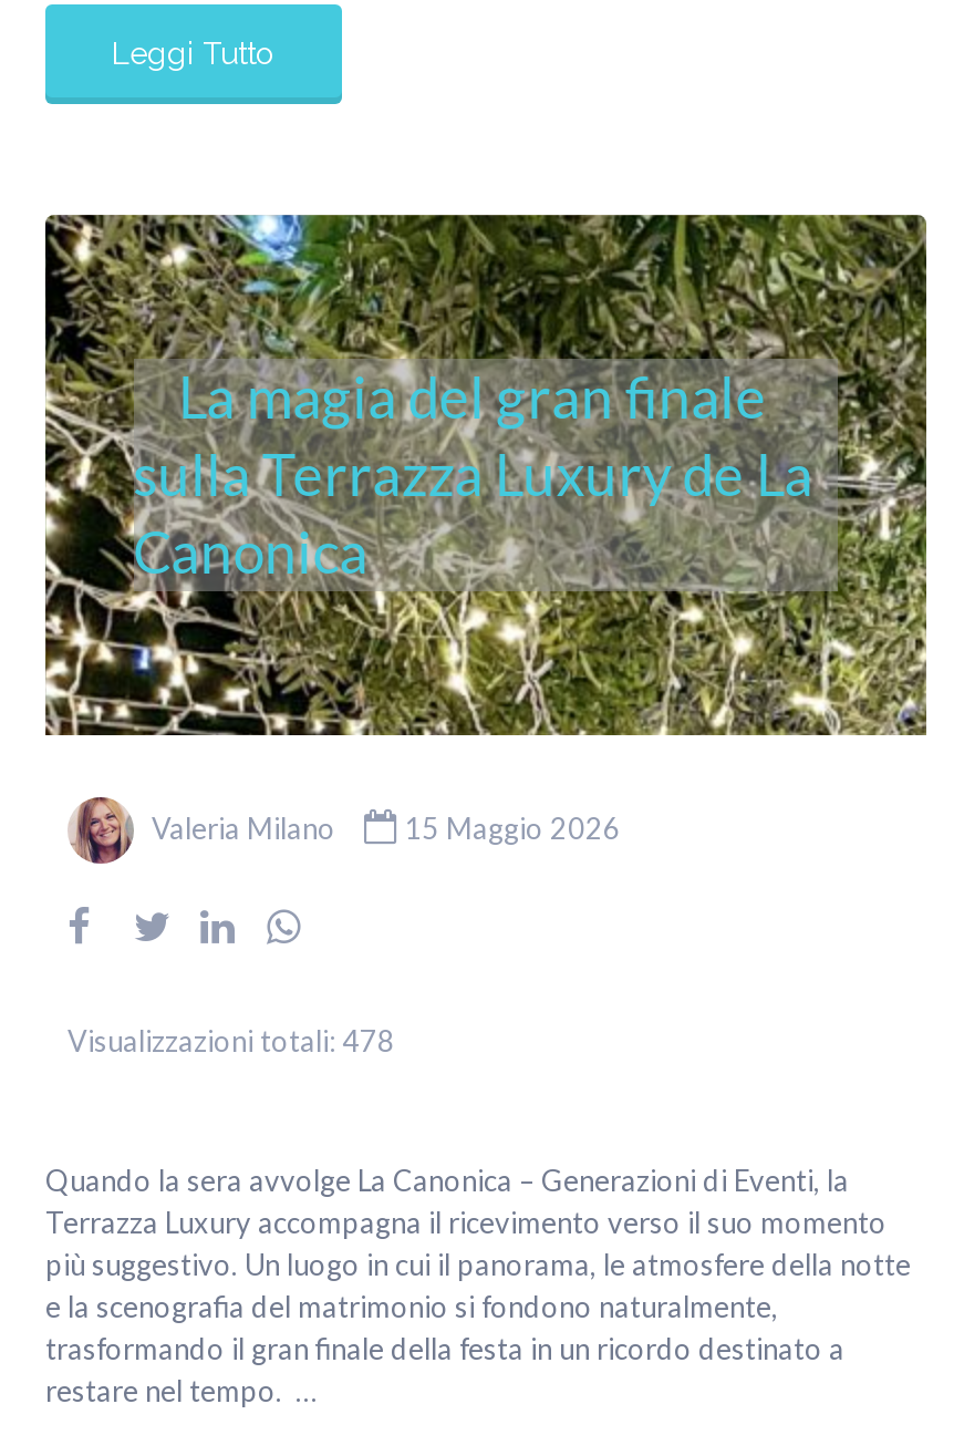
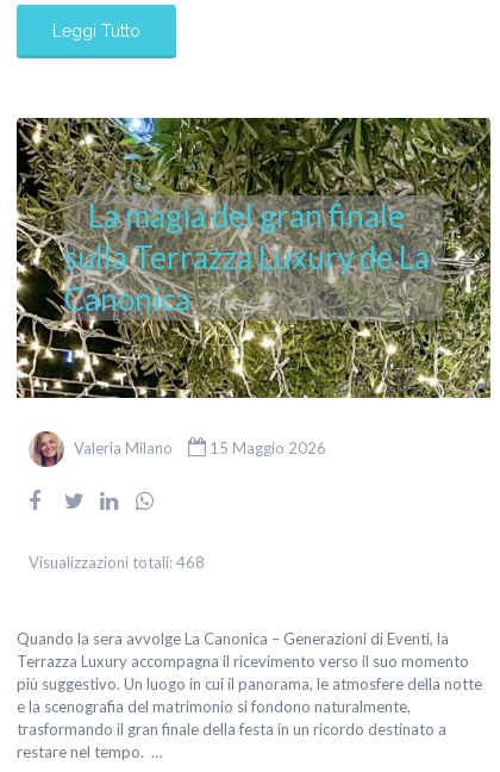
[68,1022,395,1057] Visualizzazioni totali: 478 -> [29,553,205,572] Visualizzazioni totali: 468

